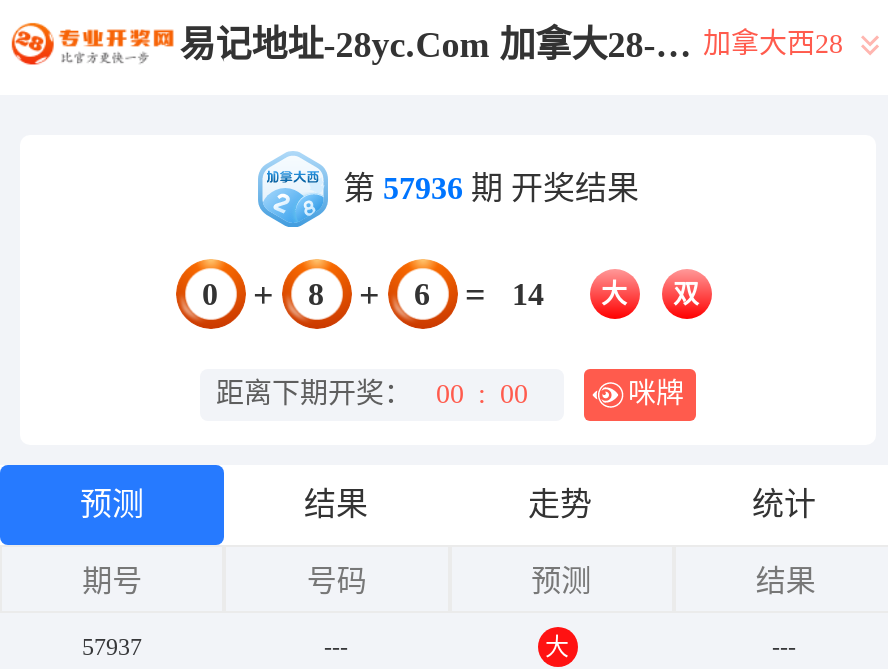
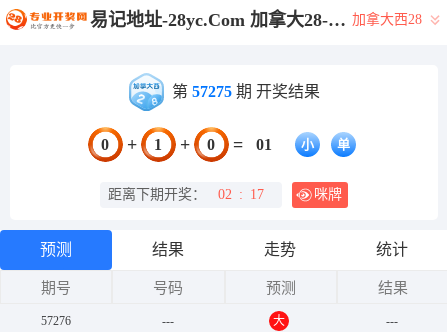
[343,171,639,205] 第57936期 开奖结果 -> [171,83,319,100] 第57275期 开奖结果
[308,277,324,311] 8 -> [154,136,162,153] 1
[414,277,430,311] 6 -> [207,136,215,153] 0
[512,277,699,311] 14 | 大 | 双 -> [256,136,349,153] 01 | 小 | 单
[216,379,528,409] 距离下期开奖： 00 : 00 -> [108,187,264,202] 距离下期开奖： 02 : 17
[82,633,142,661] 57937 -> [41,314,71,328] 57276

